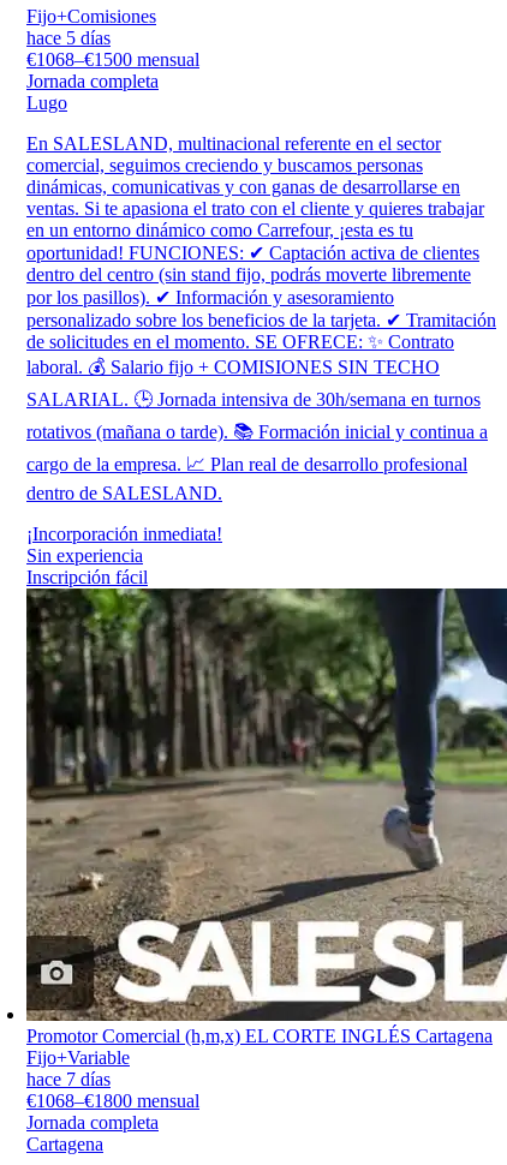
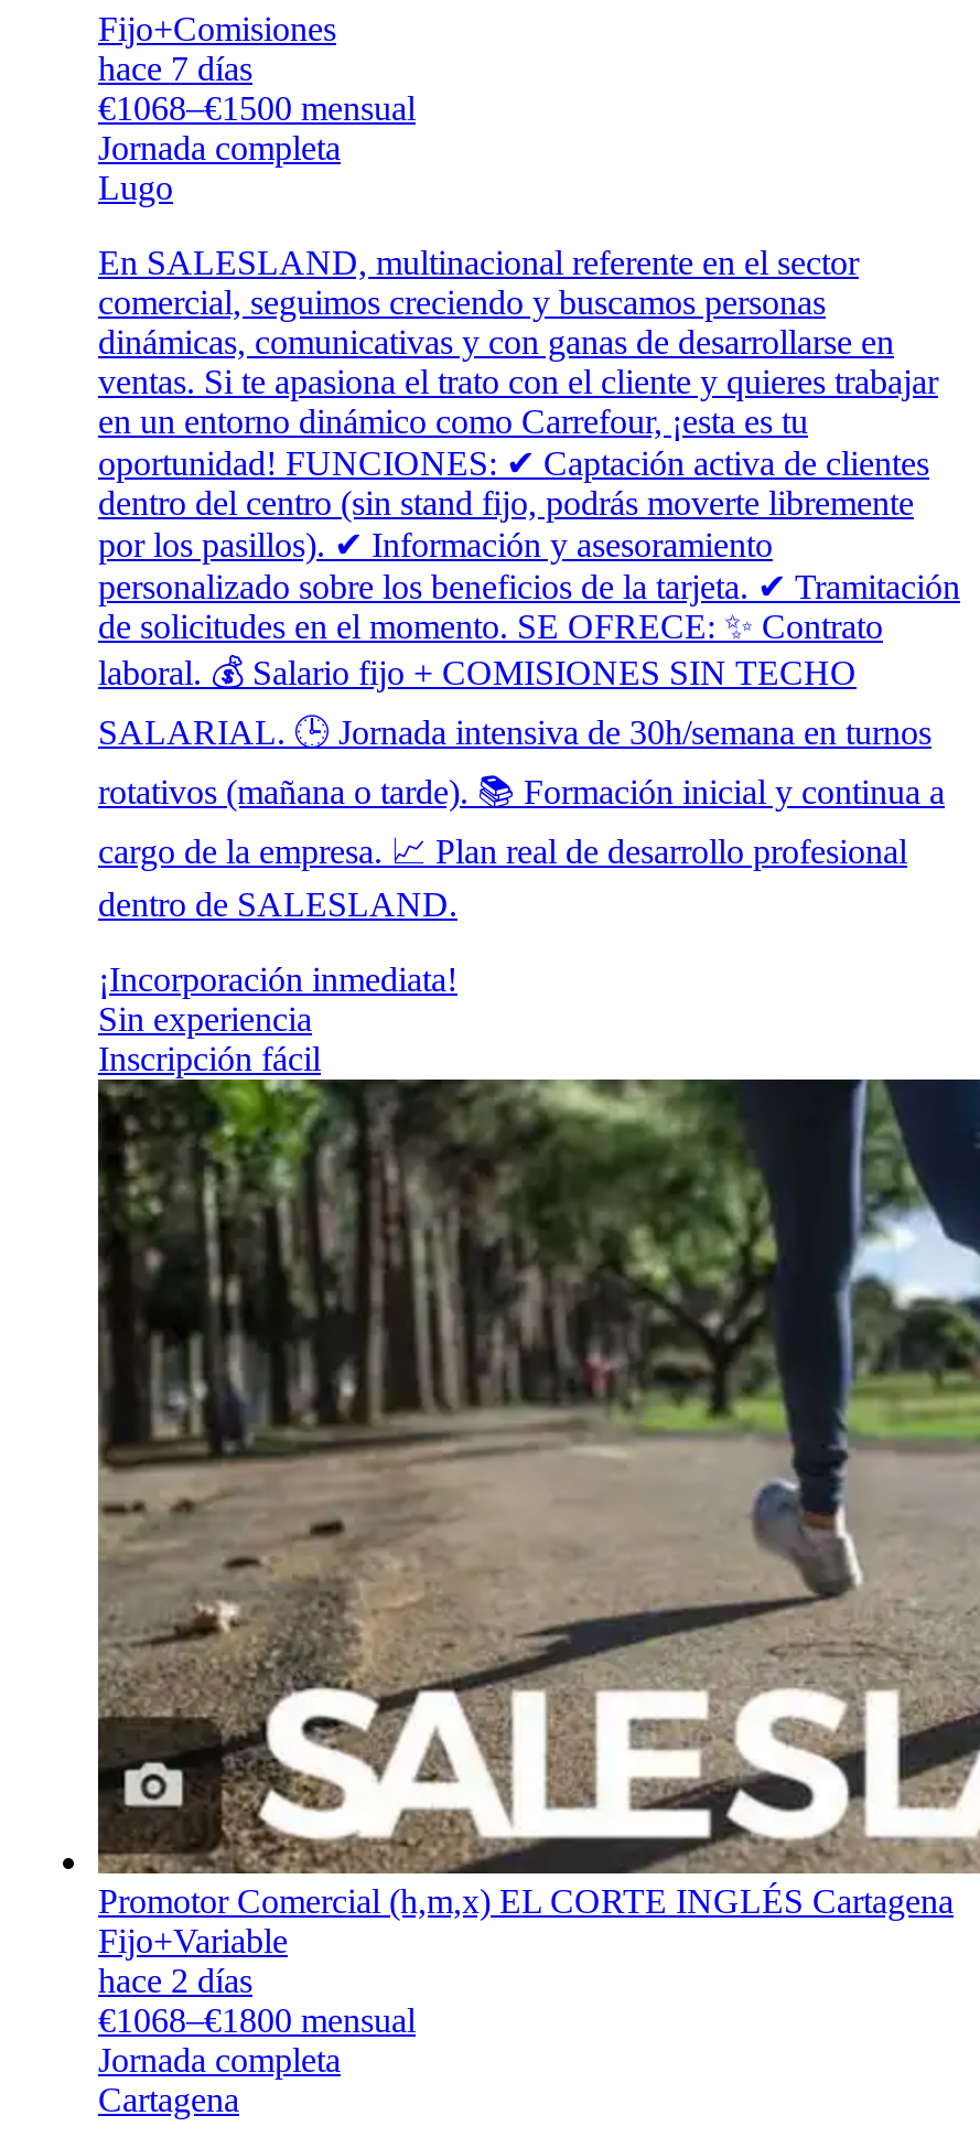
[26,28,111,48] hace 5 días -> [98,49,252,87] hace 7 días
[26,1069,111,1089] hace 7 días -> [98,1961,252,1999] hace 2 días

